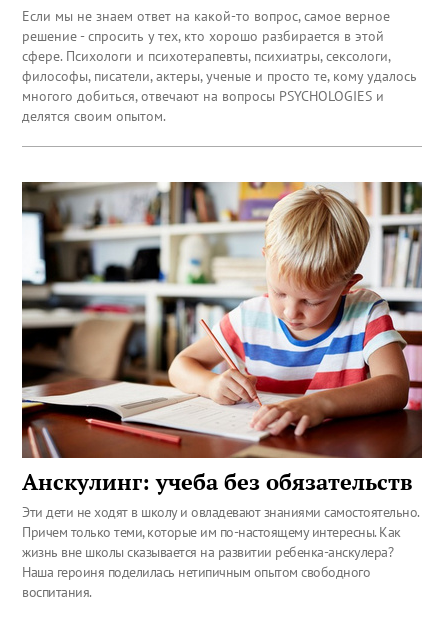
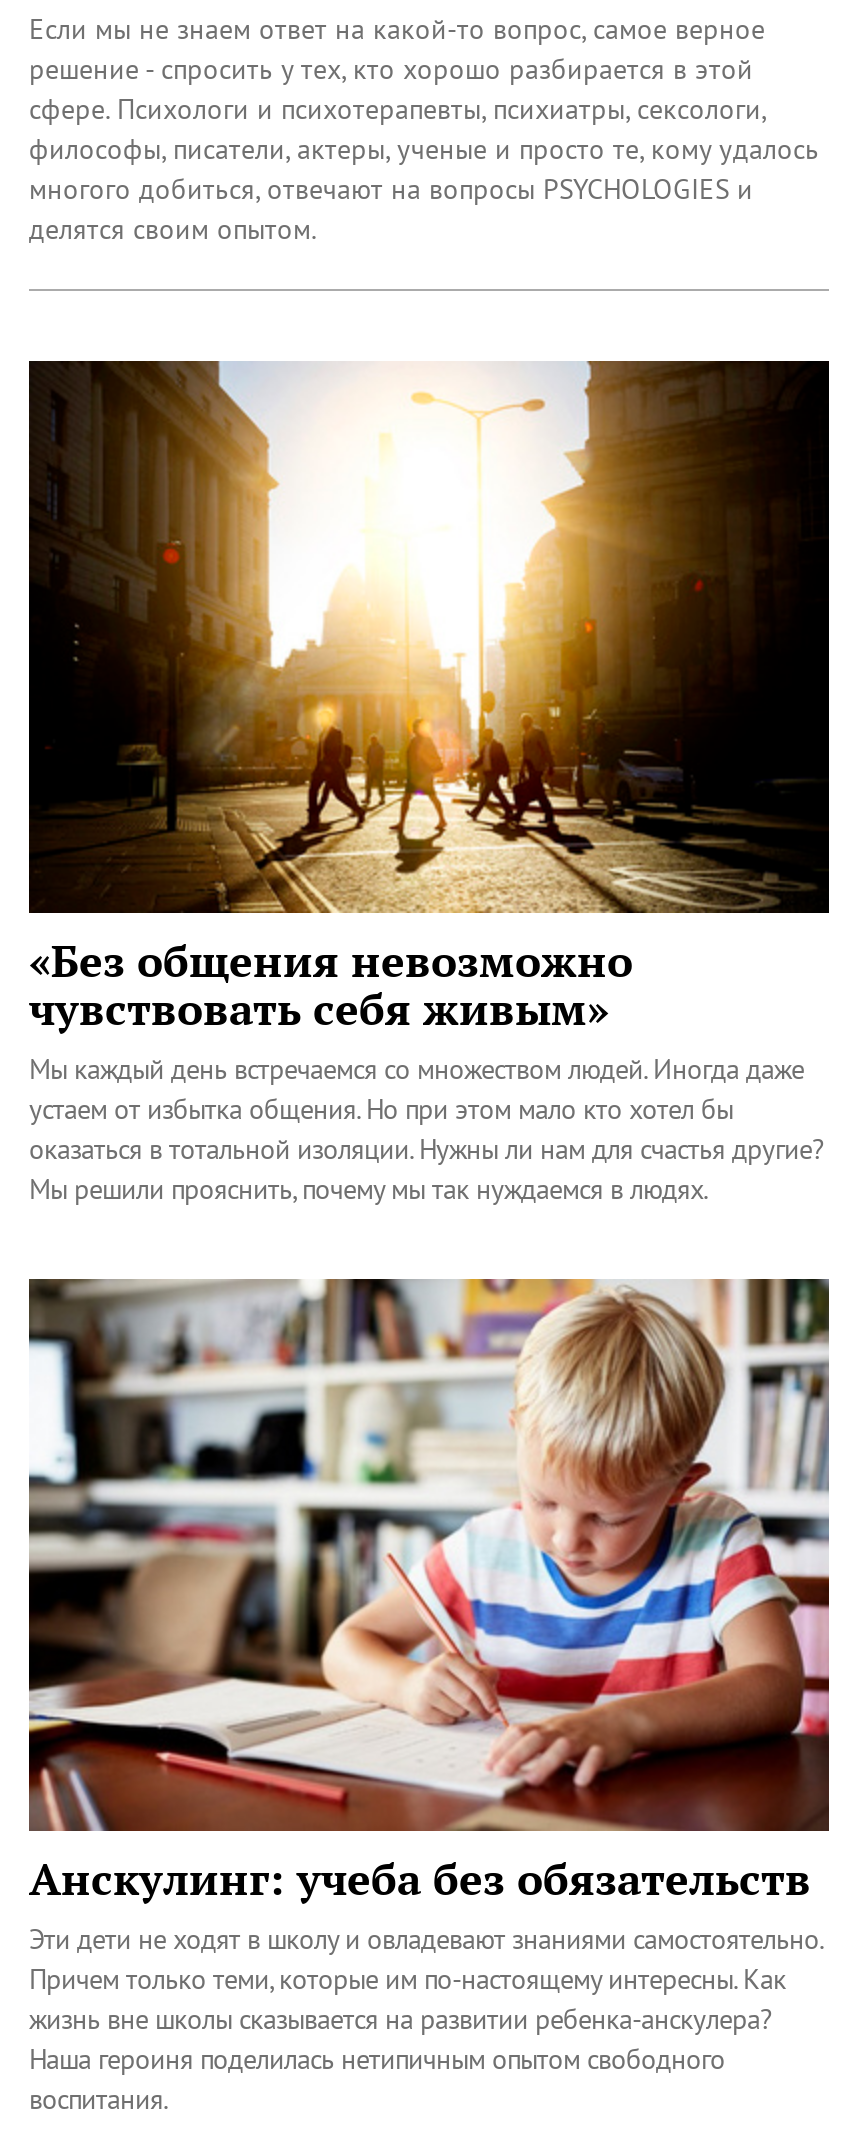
none -> [27,359,831,1207] [image] | «Без общения невозможно | чувствовать себя живым» | Мы каждый день встречаемся со множеством людей. Иногда даже | устаем от избытка общения. Но при этом мало кто хотел бы | оказаться в тотальной изоляции. Нужны ли нам для счастья другие? | Мы решили прояснить, почему мы так нуждаемся в людях.

